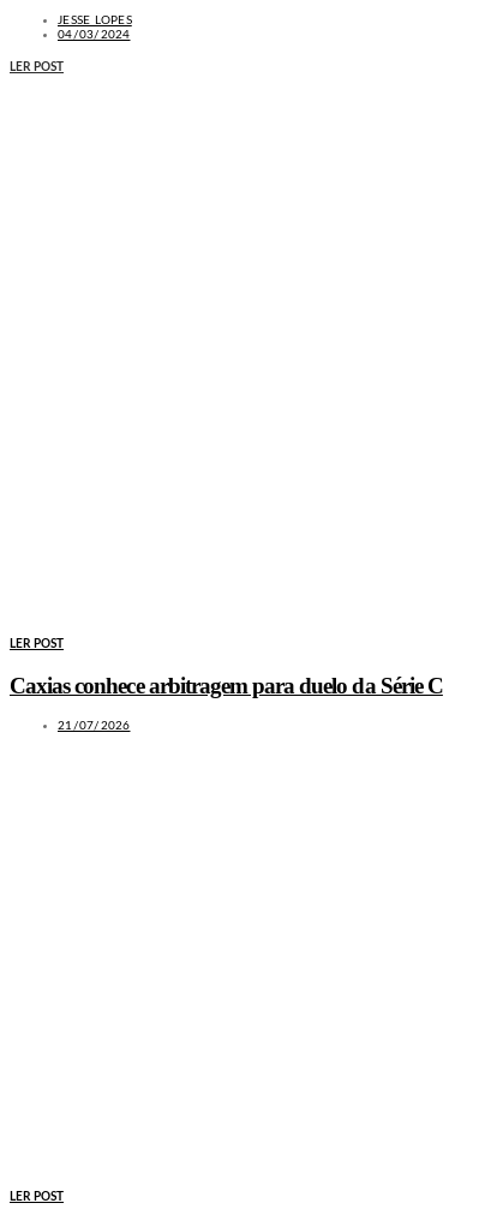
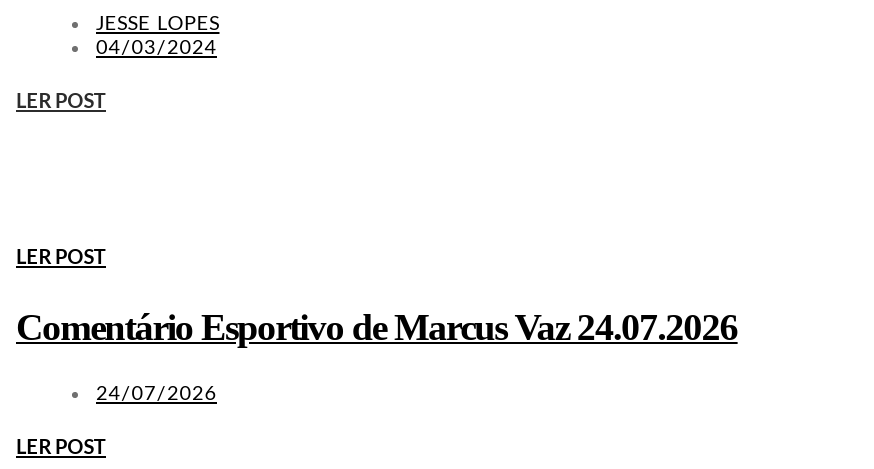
[10,673,443,698] Caxias conhece arbitragem para duelo da Série C -> [16,306,738,348] Comentário Esportivo de Marcus Vaz 24.07.2026
[58,720,130,732] 21/07/2026 -> [96,384,217,404] 24/07/2026

